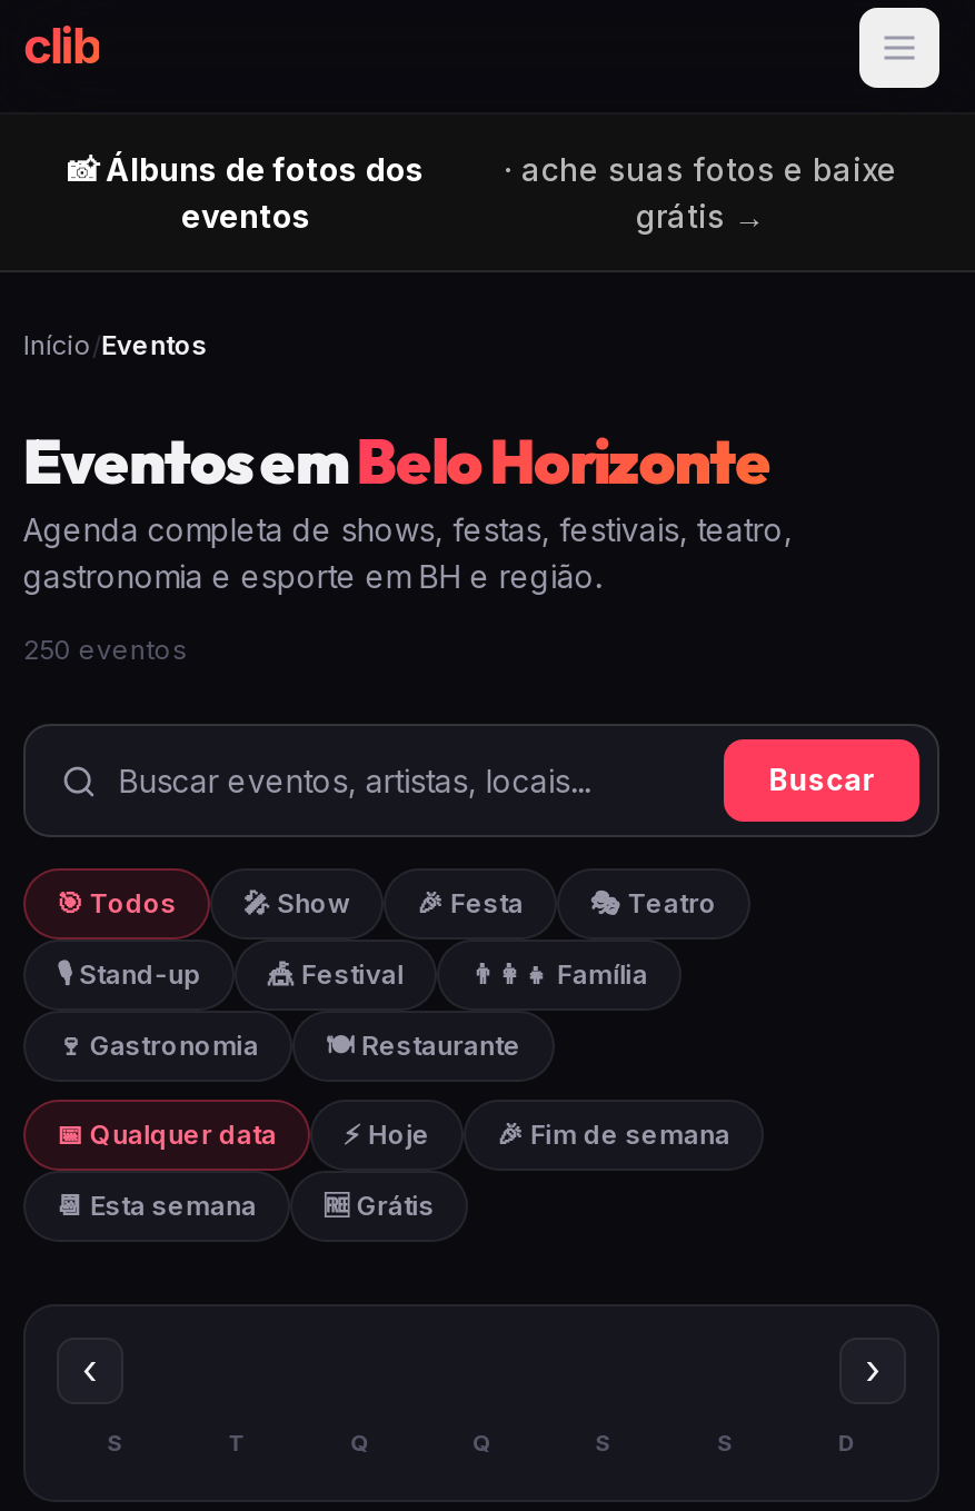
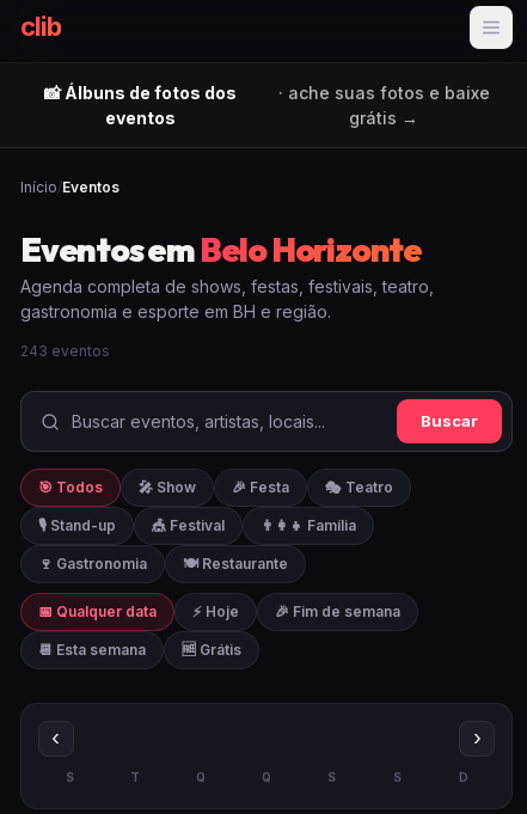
[23,633,188,666] 250 eventos -> [20,342,110,360] 243 eventos

